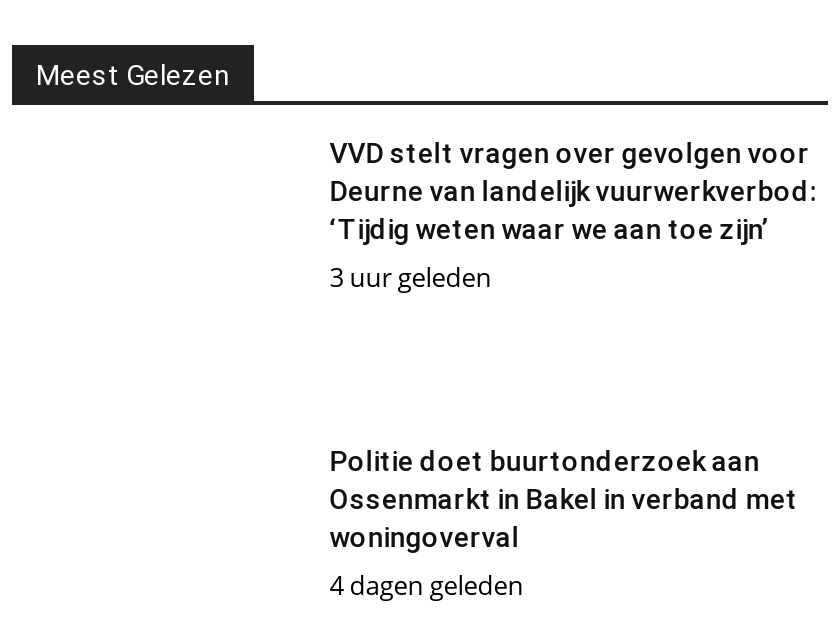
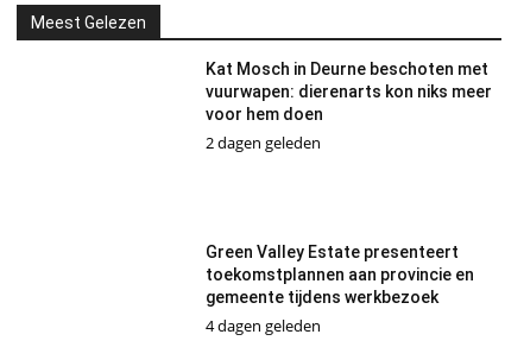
[330,136,818,294] VVD stelt vragen over gevolgen voor | Deurne van landelijk vuurwerkverbod: | ‘Tijdig weten waar we aan toe zijn’ | 3 uur geleden -> [205,59,492,153] Kat Mosch in Deurne beschoten met | vuurwapen: dierenarts kon niks meer | voor hem doen | 2 dagen geleden
[330,445,798,553] Politie doet buurtonderzoek aan | Ossenmarkt in Bakel in verband met | woningoverval -> [205,243,474,307] Green Valley Estate presenteert | toekomstplannen aan provincie en | gemeente tijdens werkbezoek

